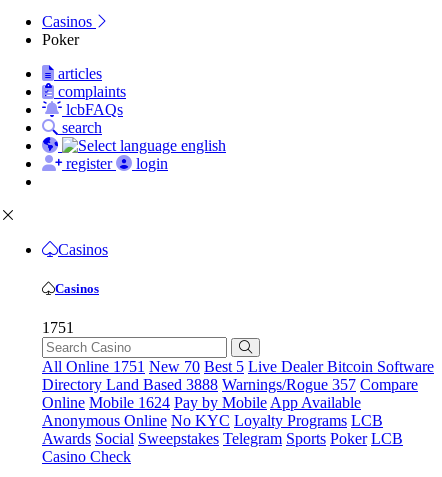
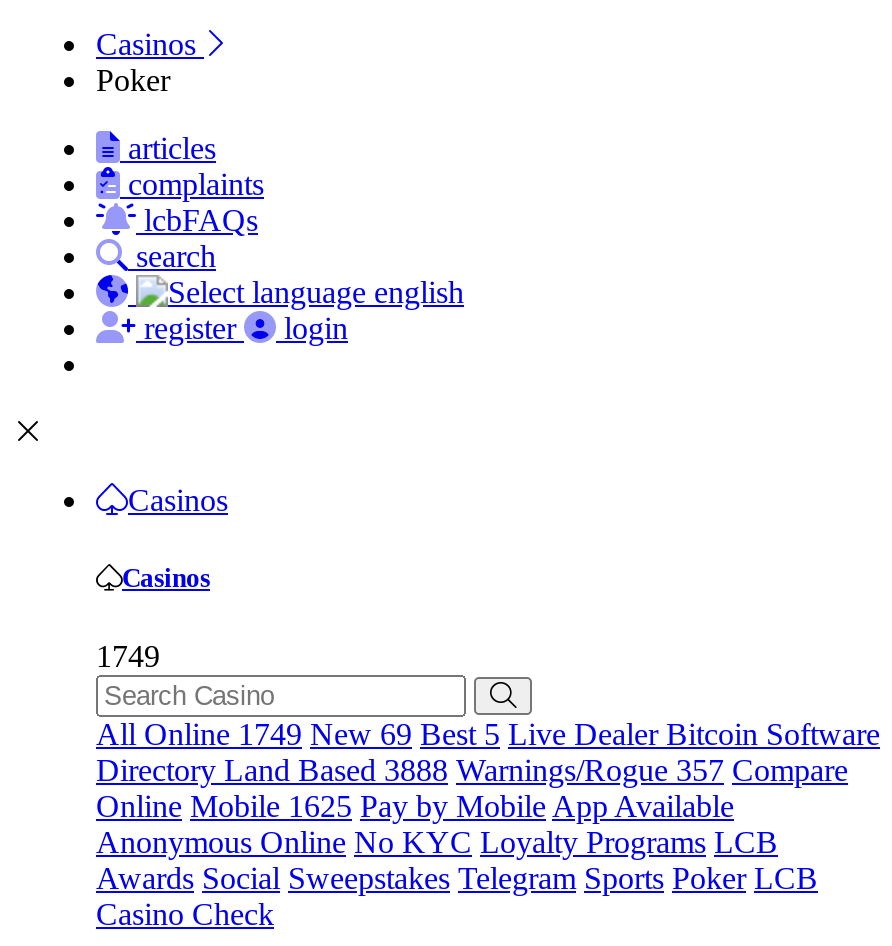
[42,319,74,336] 1751 -> [96,640,160,674] 1749
[42,358,434,375] All Online1751 New70 Best 5 Live Dealer Bitcoin Software -> [96,718,880,752] All Online1749 New69 Best 5 Live Dealer Bitcoin Software
[42,394,361,411] Online Mobile 1624 Pay by Mobile App Available -> [96,790,734,824] Online Mobile 1625 Pay by Mobile App Available

